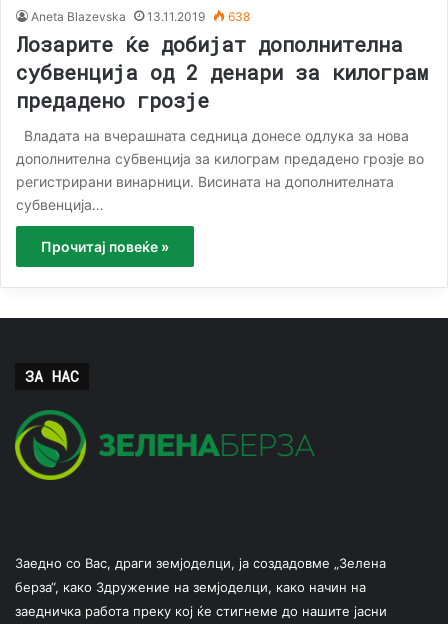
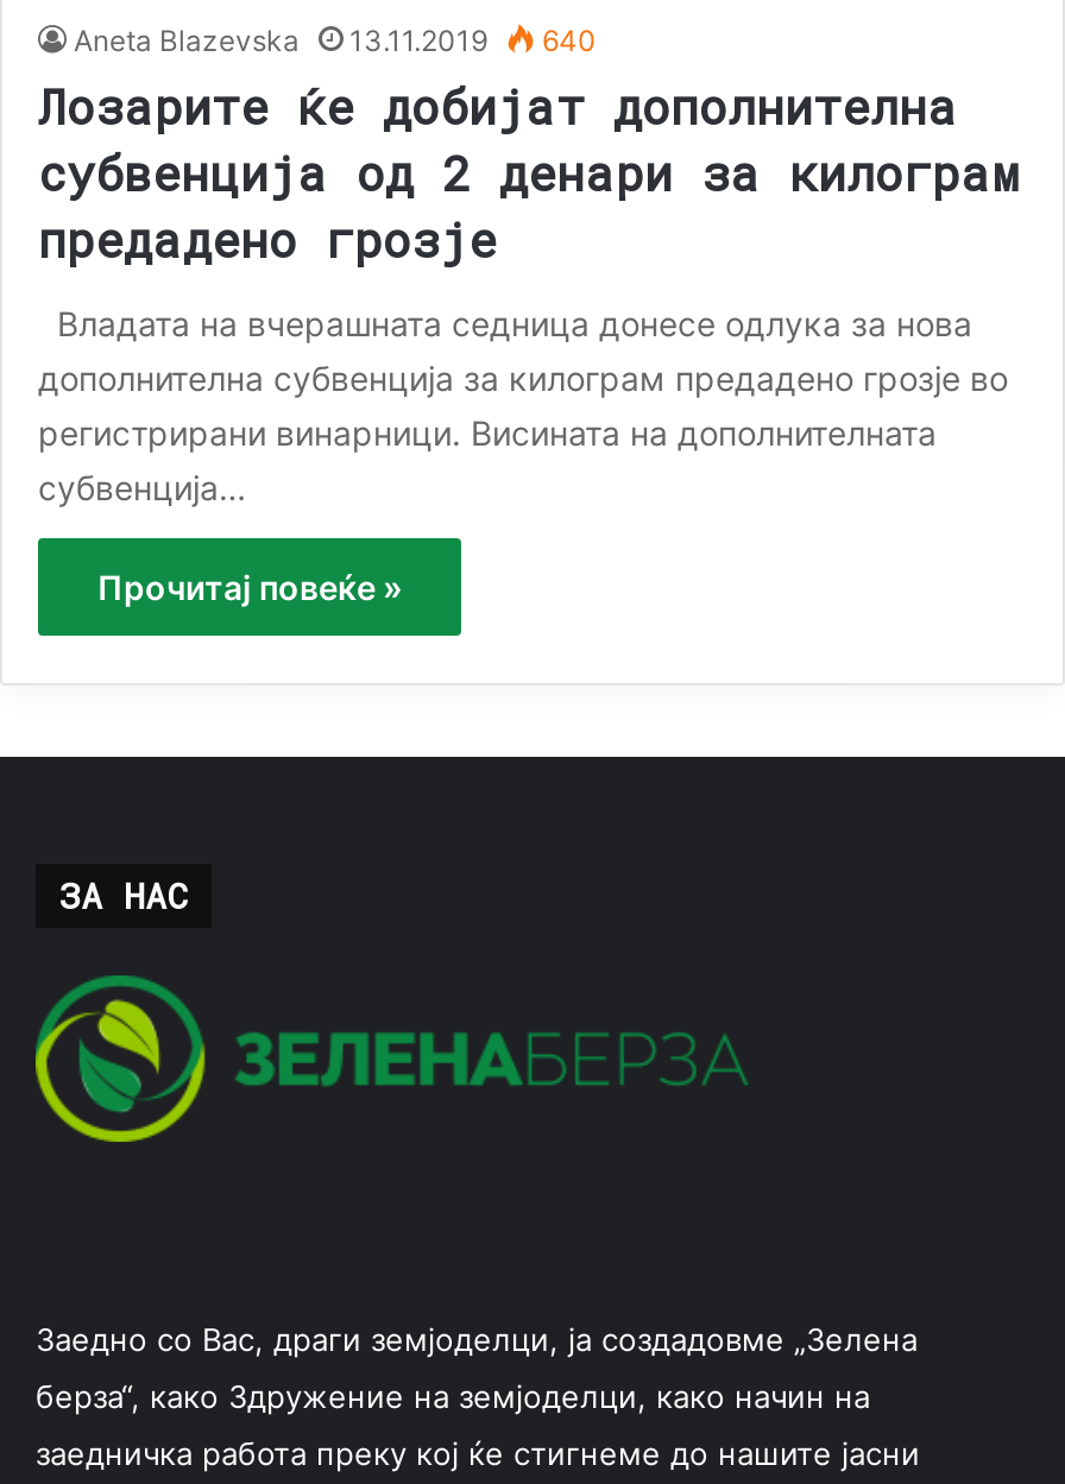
[31,9,250,24] Aneta Blazevska 13.11.2019 638 -> [74,23,597,58] Aneta Blazevska 13.11.2019 640

